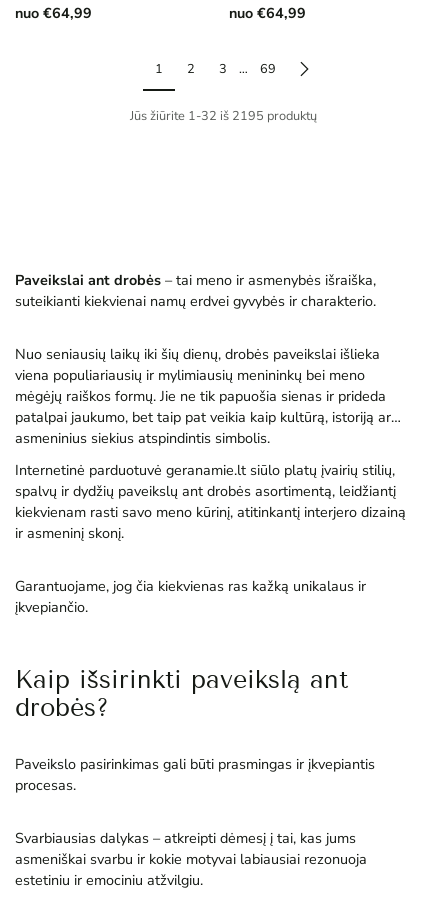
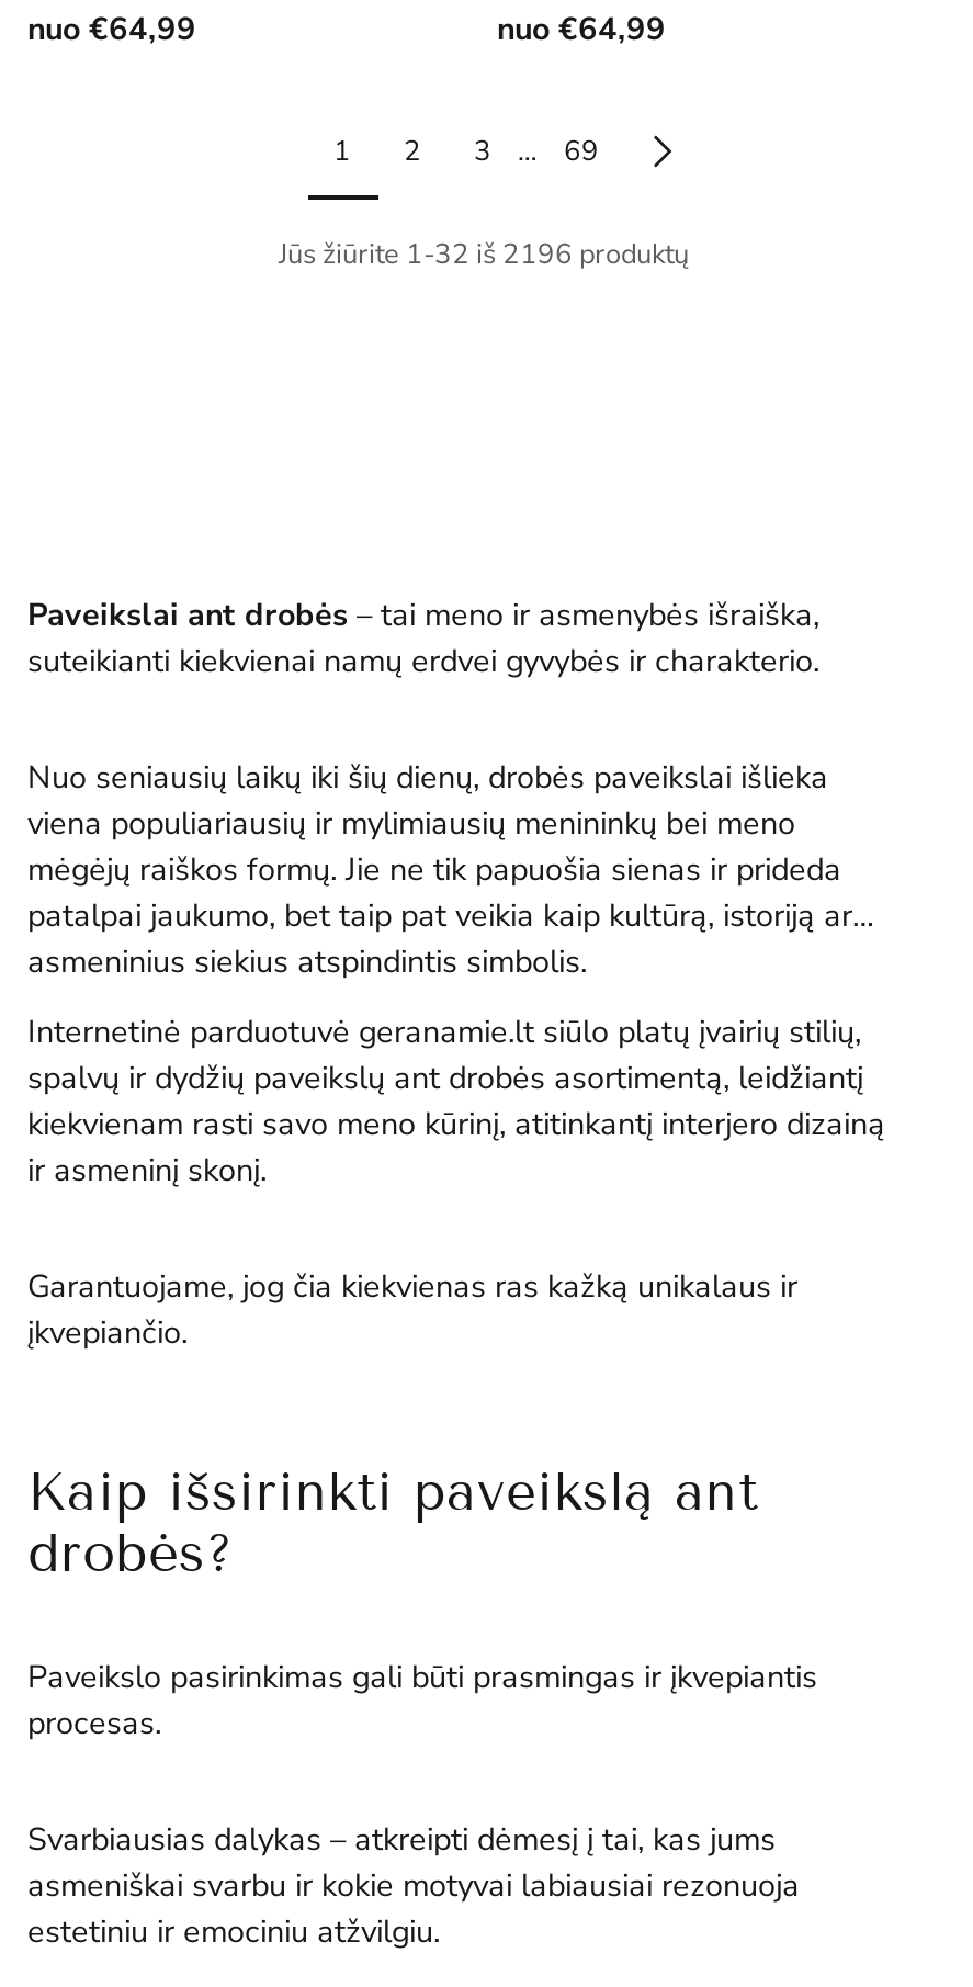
[129,107,316,125] Jūs žiūrite 1-32 iš 2195 produktų -> [279,235,689,274] Jūs žiūrite 1-32 iš 2196 produktų

